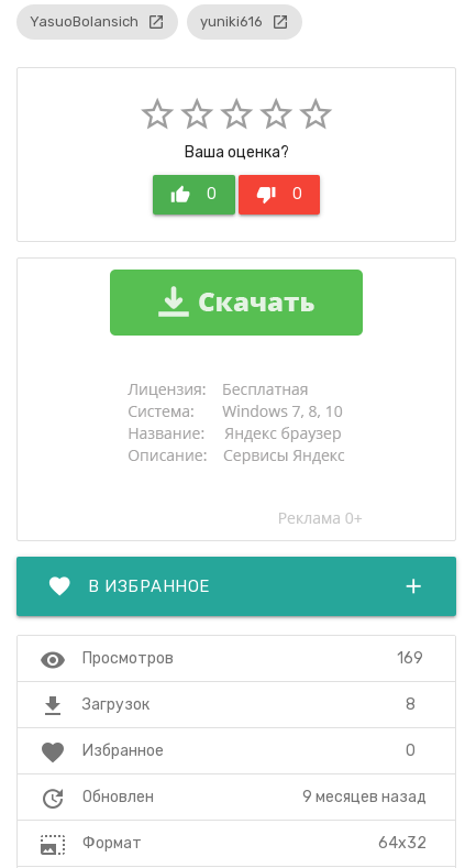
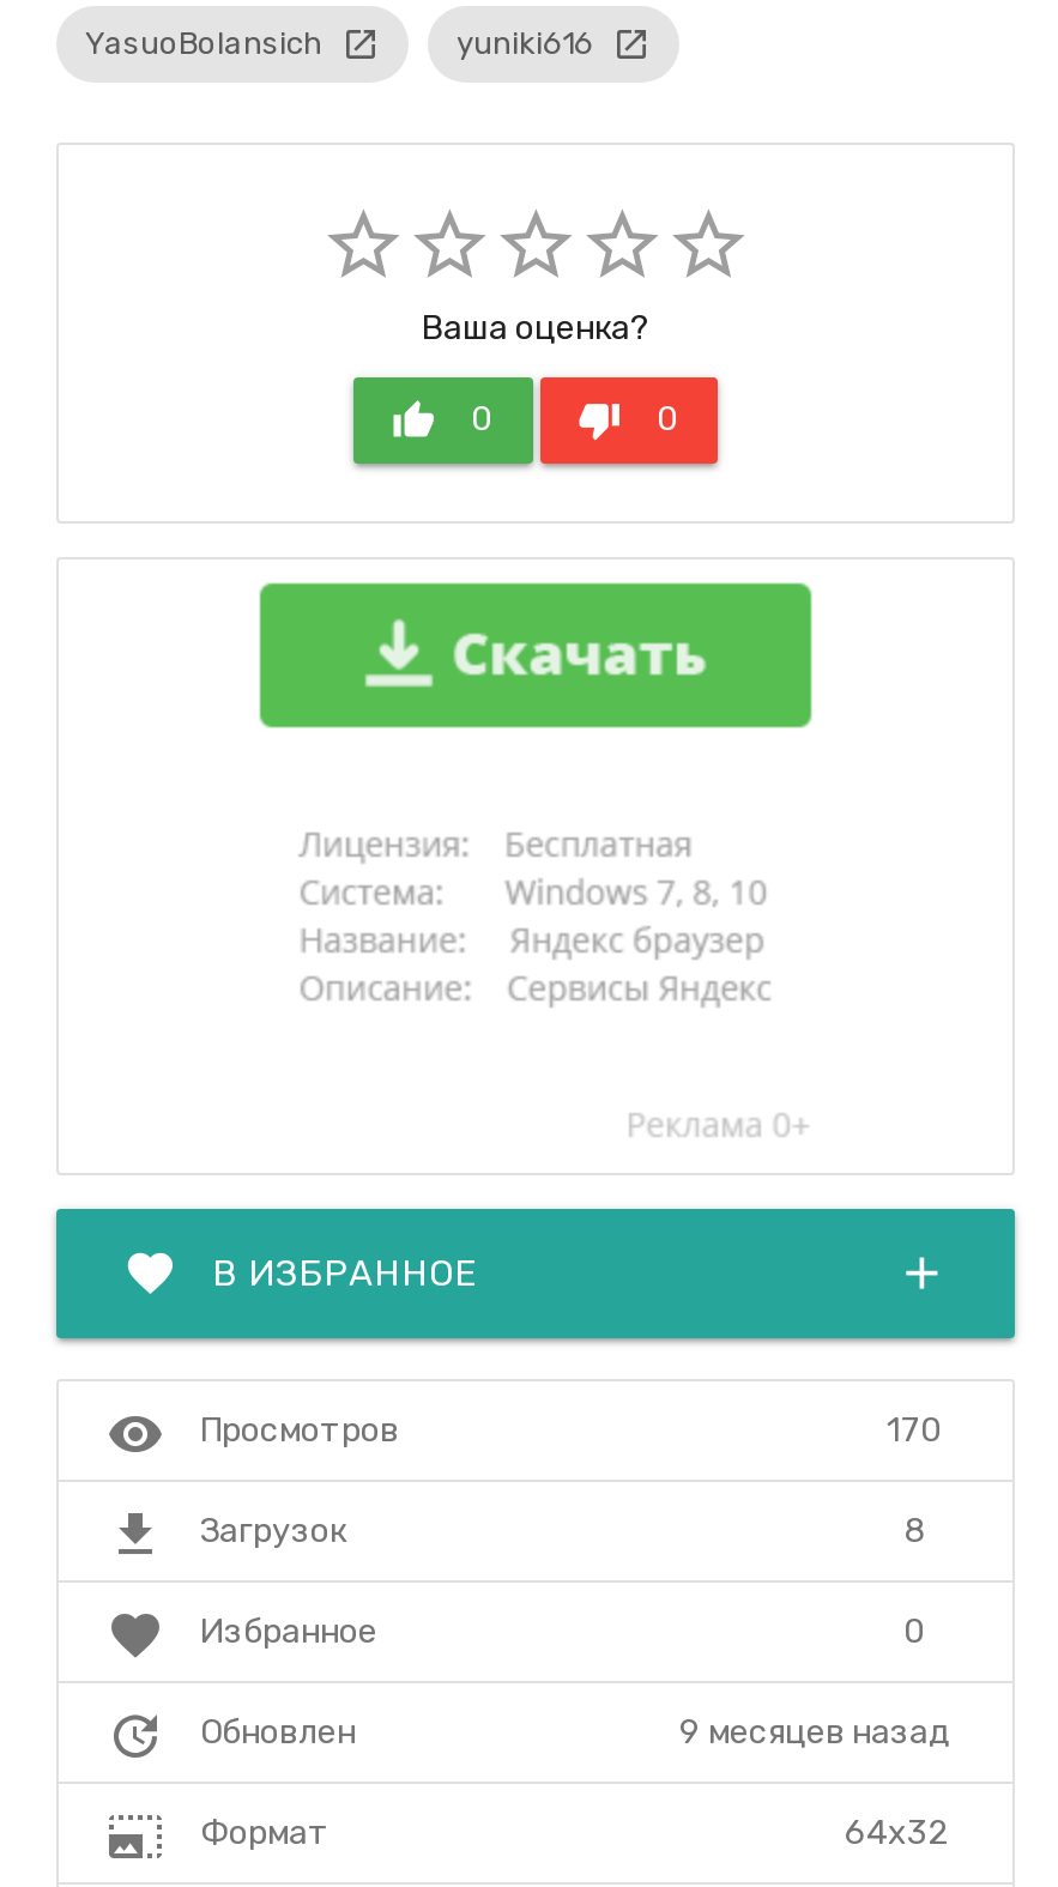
[397,649,423,667] 169 -> [887,1409,942,1450] 170

